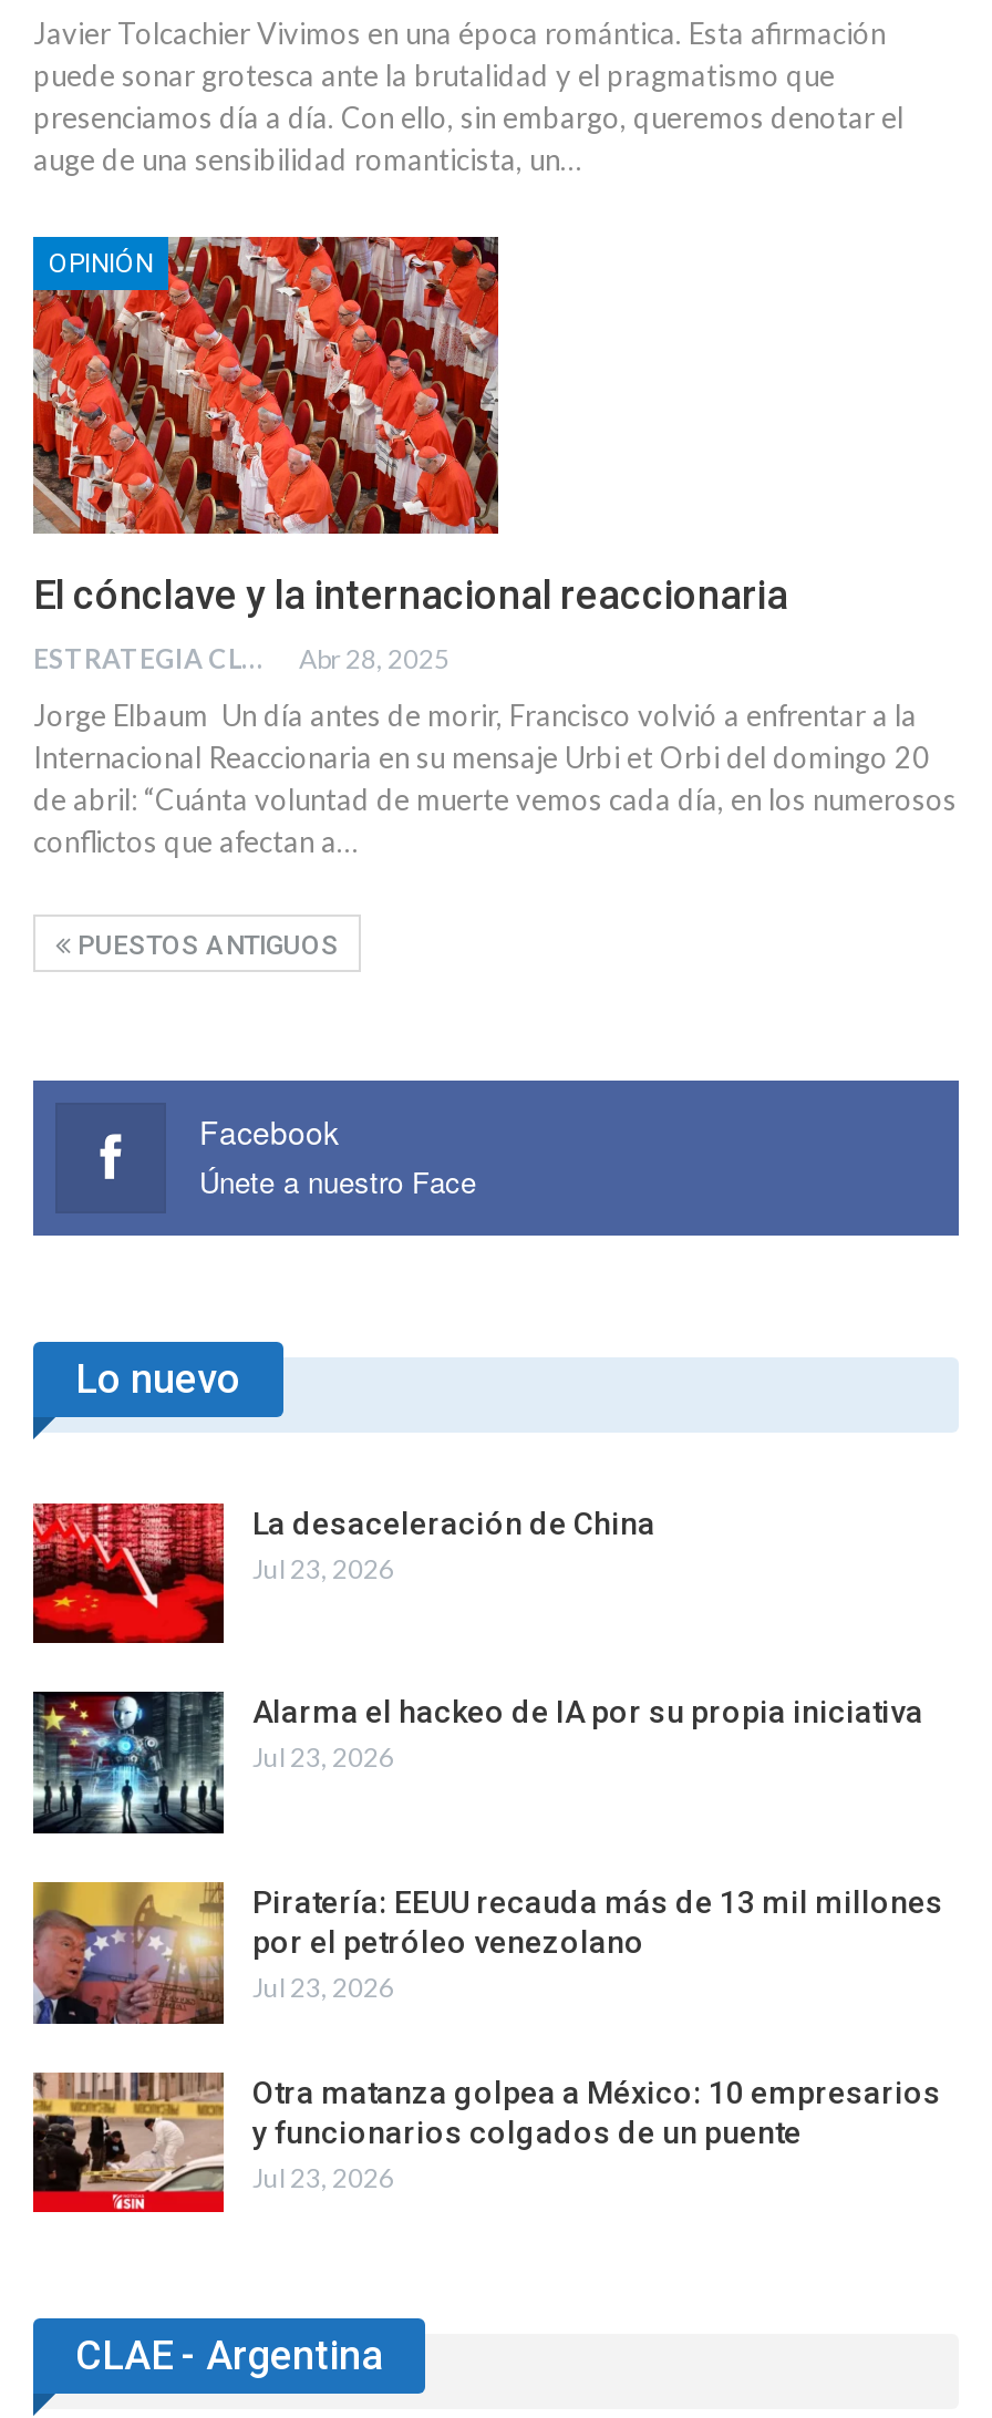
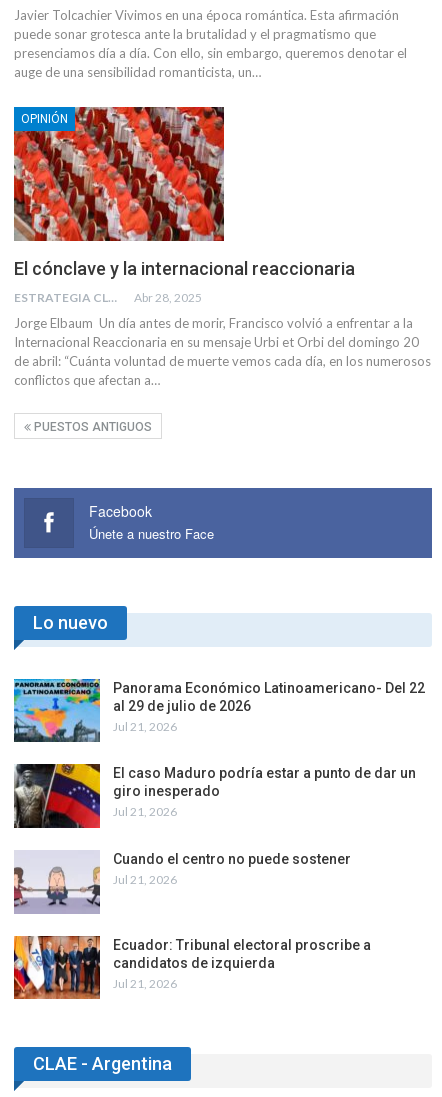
[31,1501,655,1645] [image] | La desaceleración de China | Jul 23, 2026 -> [13,678,425,743] [image] | Panorama Económico Latinoamericano- Del 22 | al 29 de julio de 2026 | Jul 21, 2026
[31,1689,923,1836] [image] | Alarma el hackeo de IA por su propia iniciativa | Jul 23, 2026 -> [14,763,416,829] [image] | El caso Maduro podría estar a punto de dar un | giro inesperado | Jul 21, 2026
[31,1880,943,2026] [image] | Piratería: EEUU recauda más de 13 mil millones | por el petróleo venezolano | Jul 23, 2026 -> [14,850,351,914] [image] | Cuando el centro no puede sostener | Jul 21, 2026
[31,2070,941,2214] [image] | Otra matanza golpea a México: 10 empresarios | y funcionarios colgados de un puente | Jul 23, 2026 -> [13,936,371,1000] [image] | Ecuador: Tribunal electoral proscribe a | candidatos de izquierda | Jul 21, 2026

